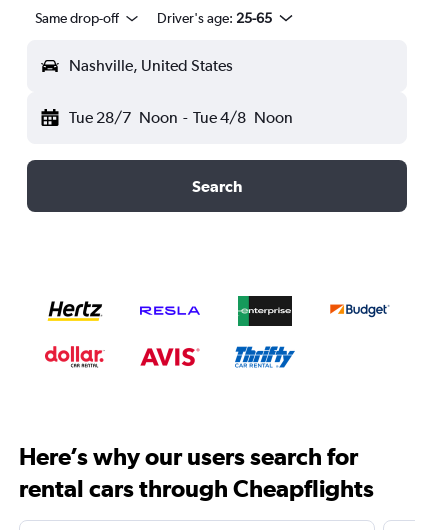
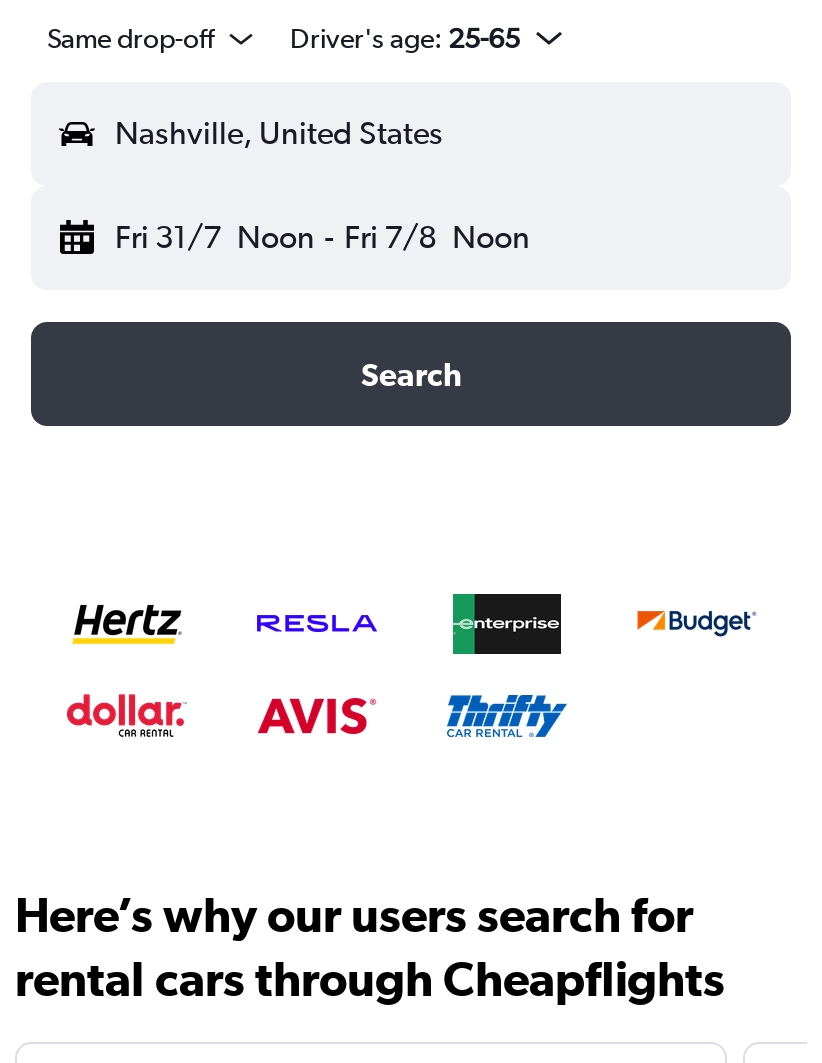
[69,108,293,127] Tue 28/7 Noon - Tue 4/8 Noon -> [115,218,530,256] Fri 31/7 Noon - Fri 7/8 Noon

